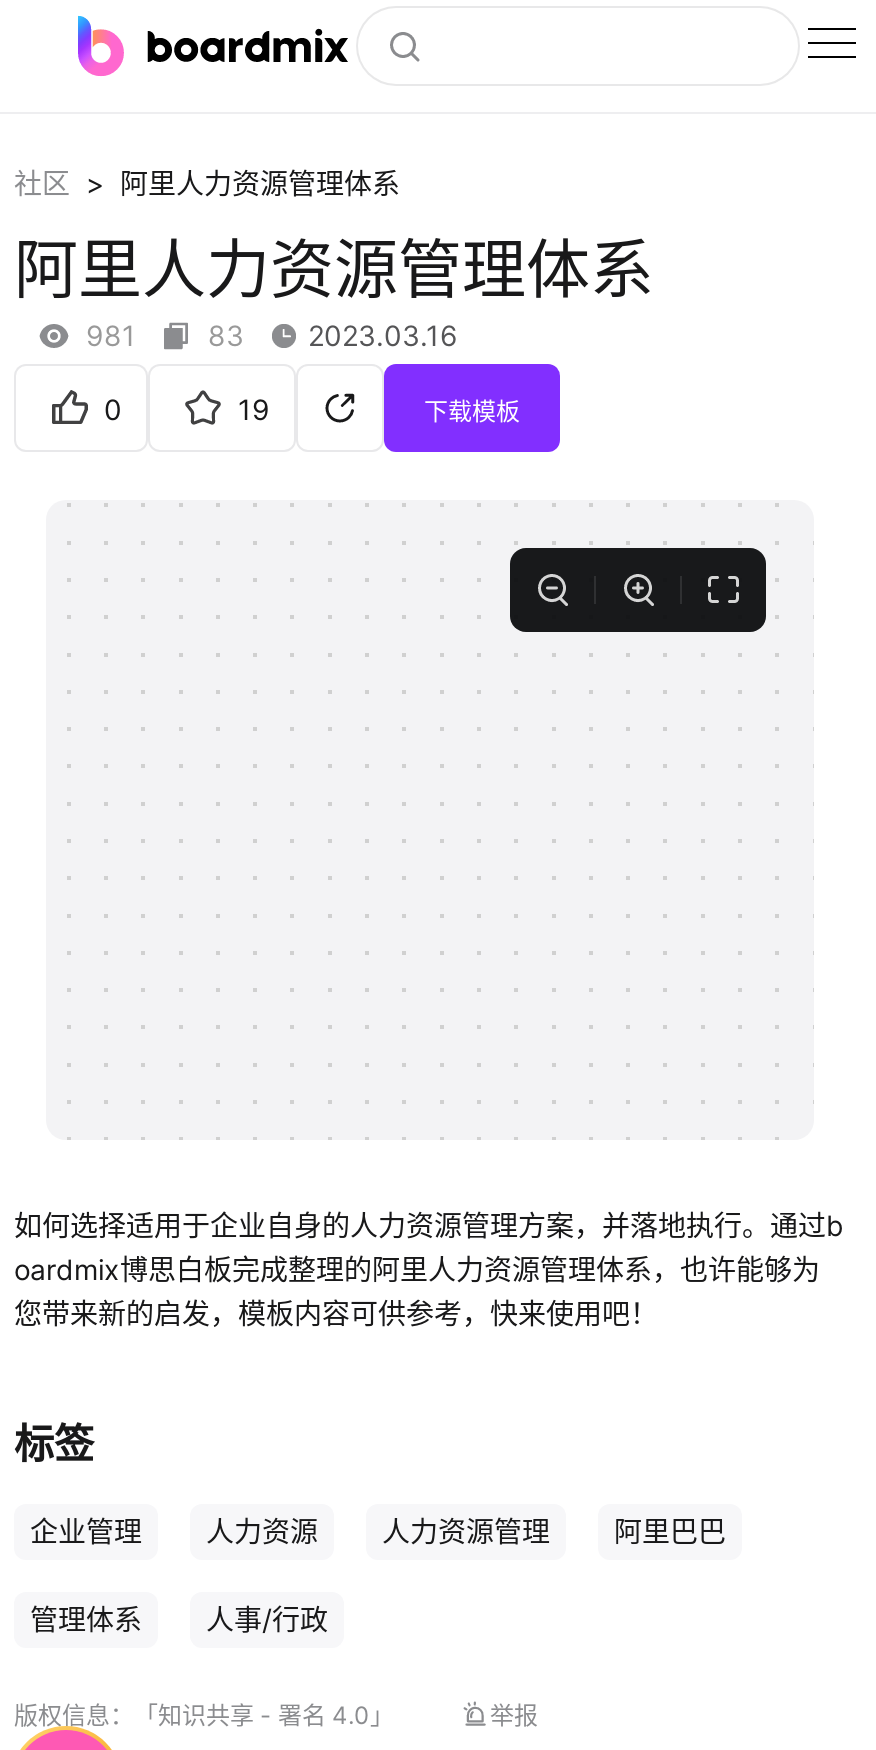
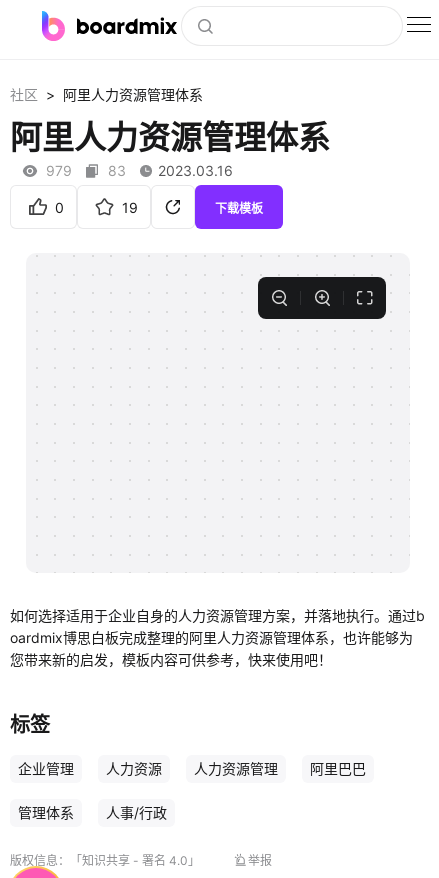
[86,318,136,352] 981 -> [46,162,72,179] 979

